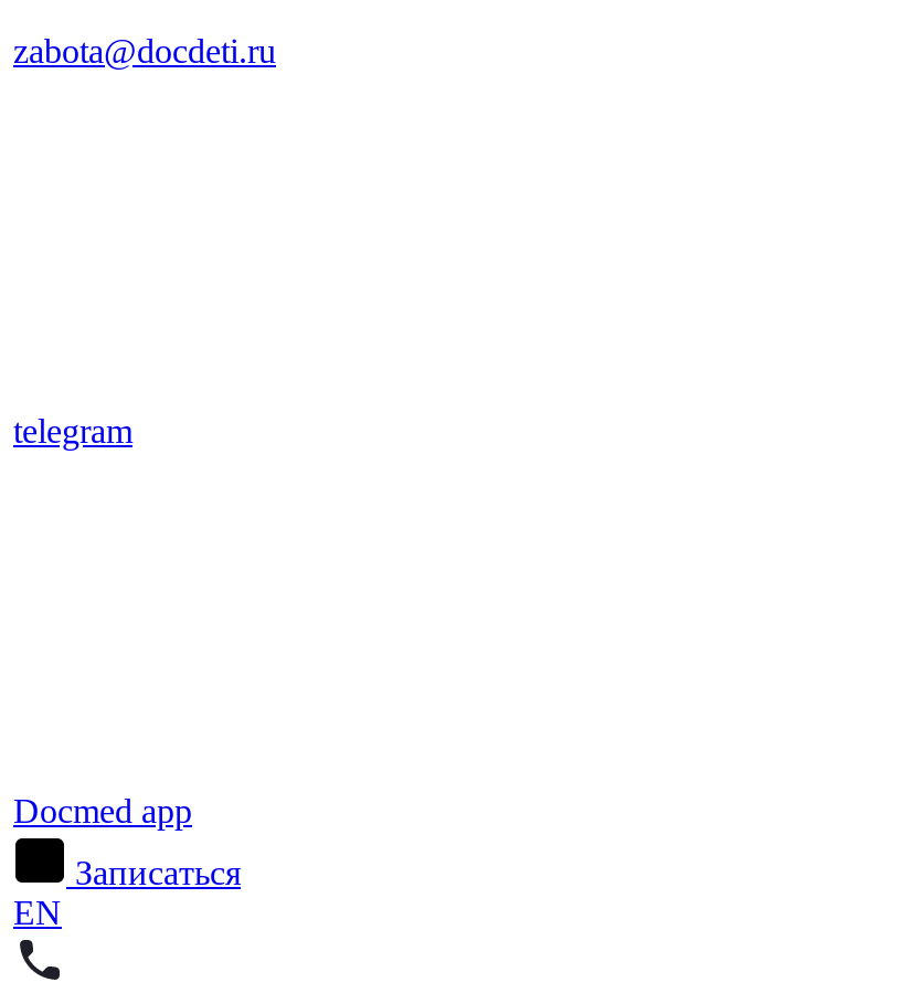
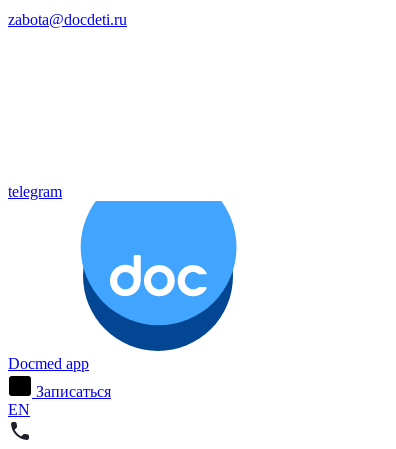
none -> [80,200,238,352] [image]

